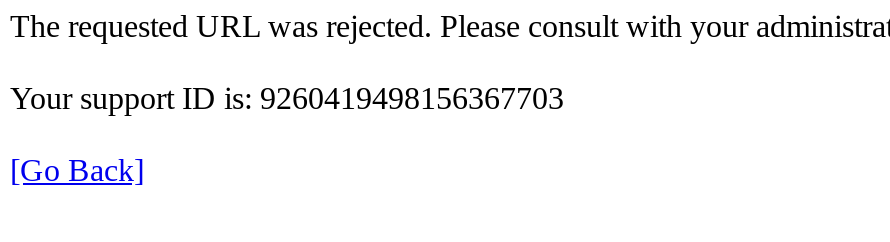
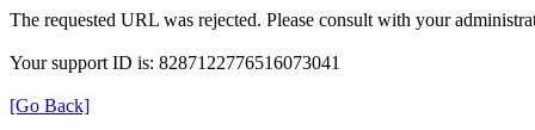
[10,81,564,115] Your support ID is: 9260419498156367703 -> [10,52,340,73] Your support ID is: 8287122776516073041

